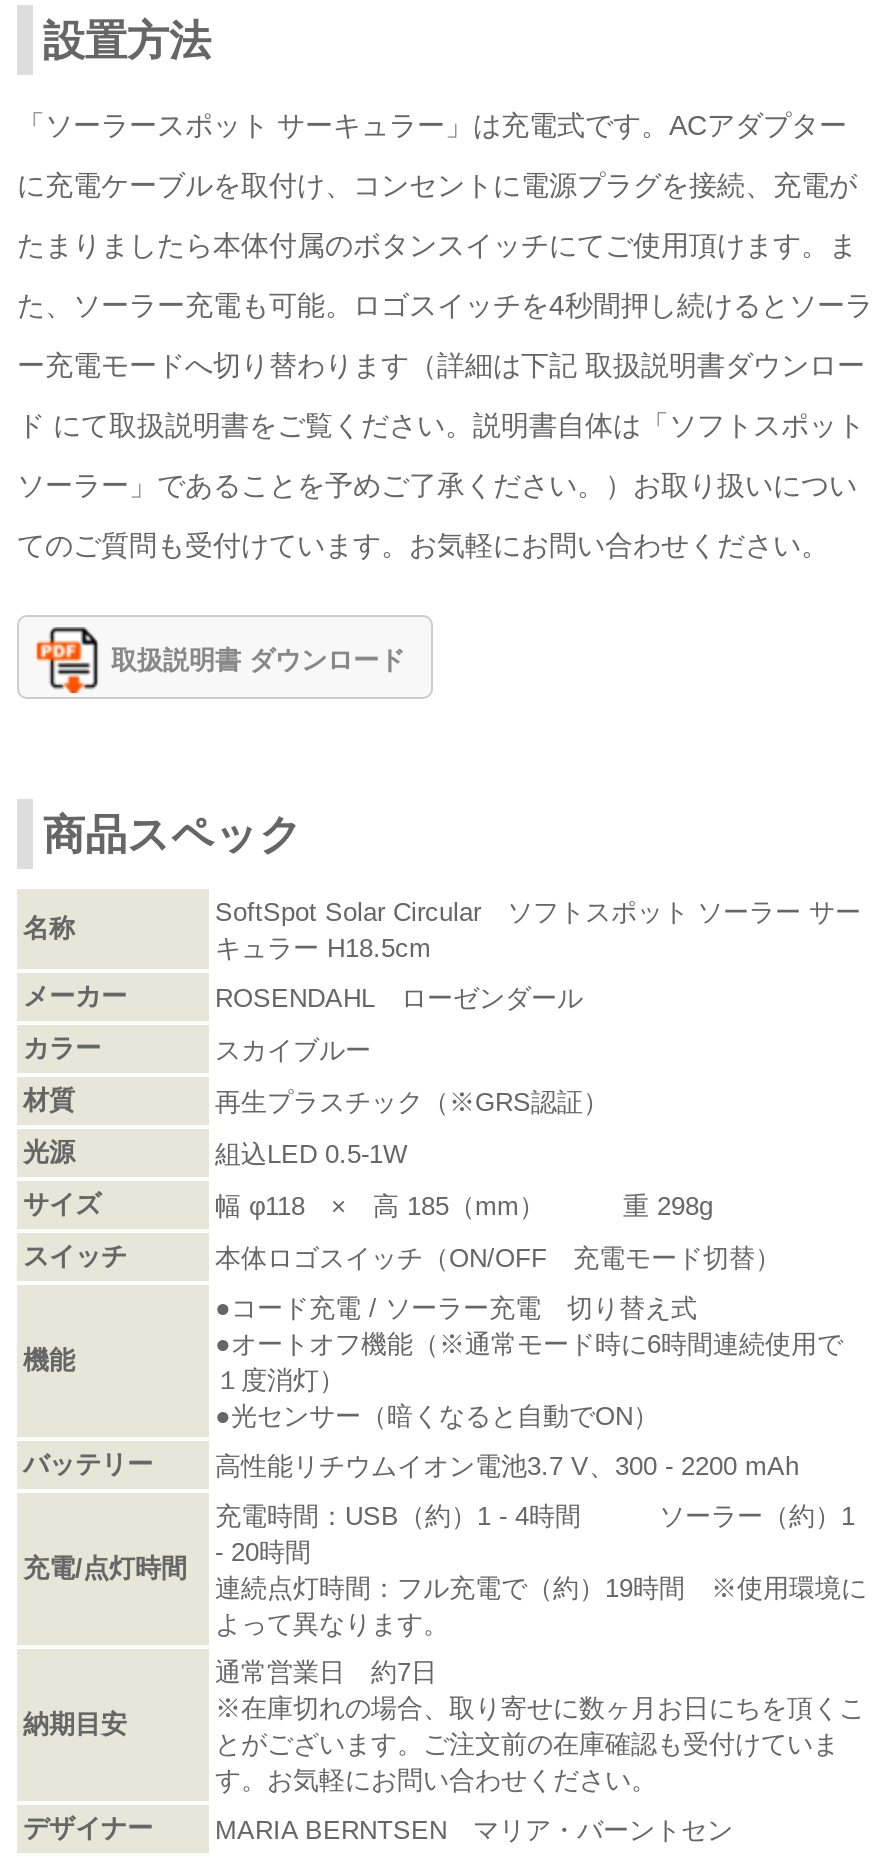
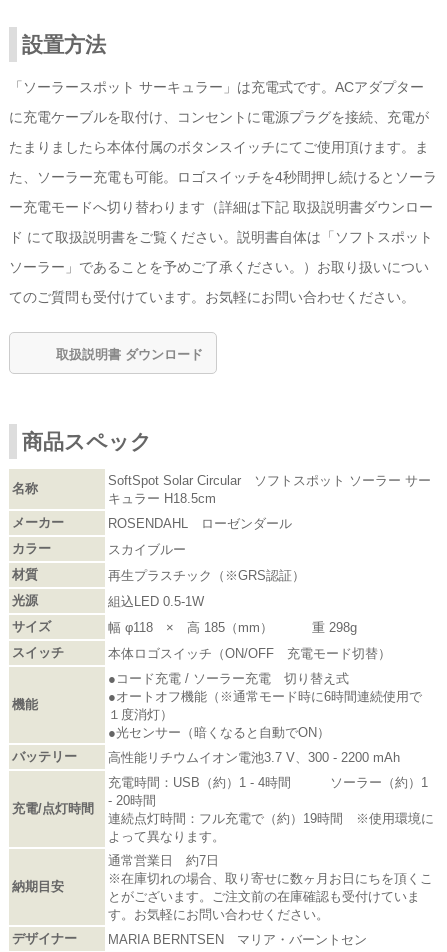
[33,624,101,696] [image] -> none

